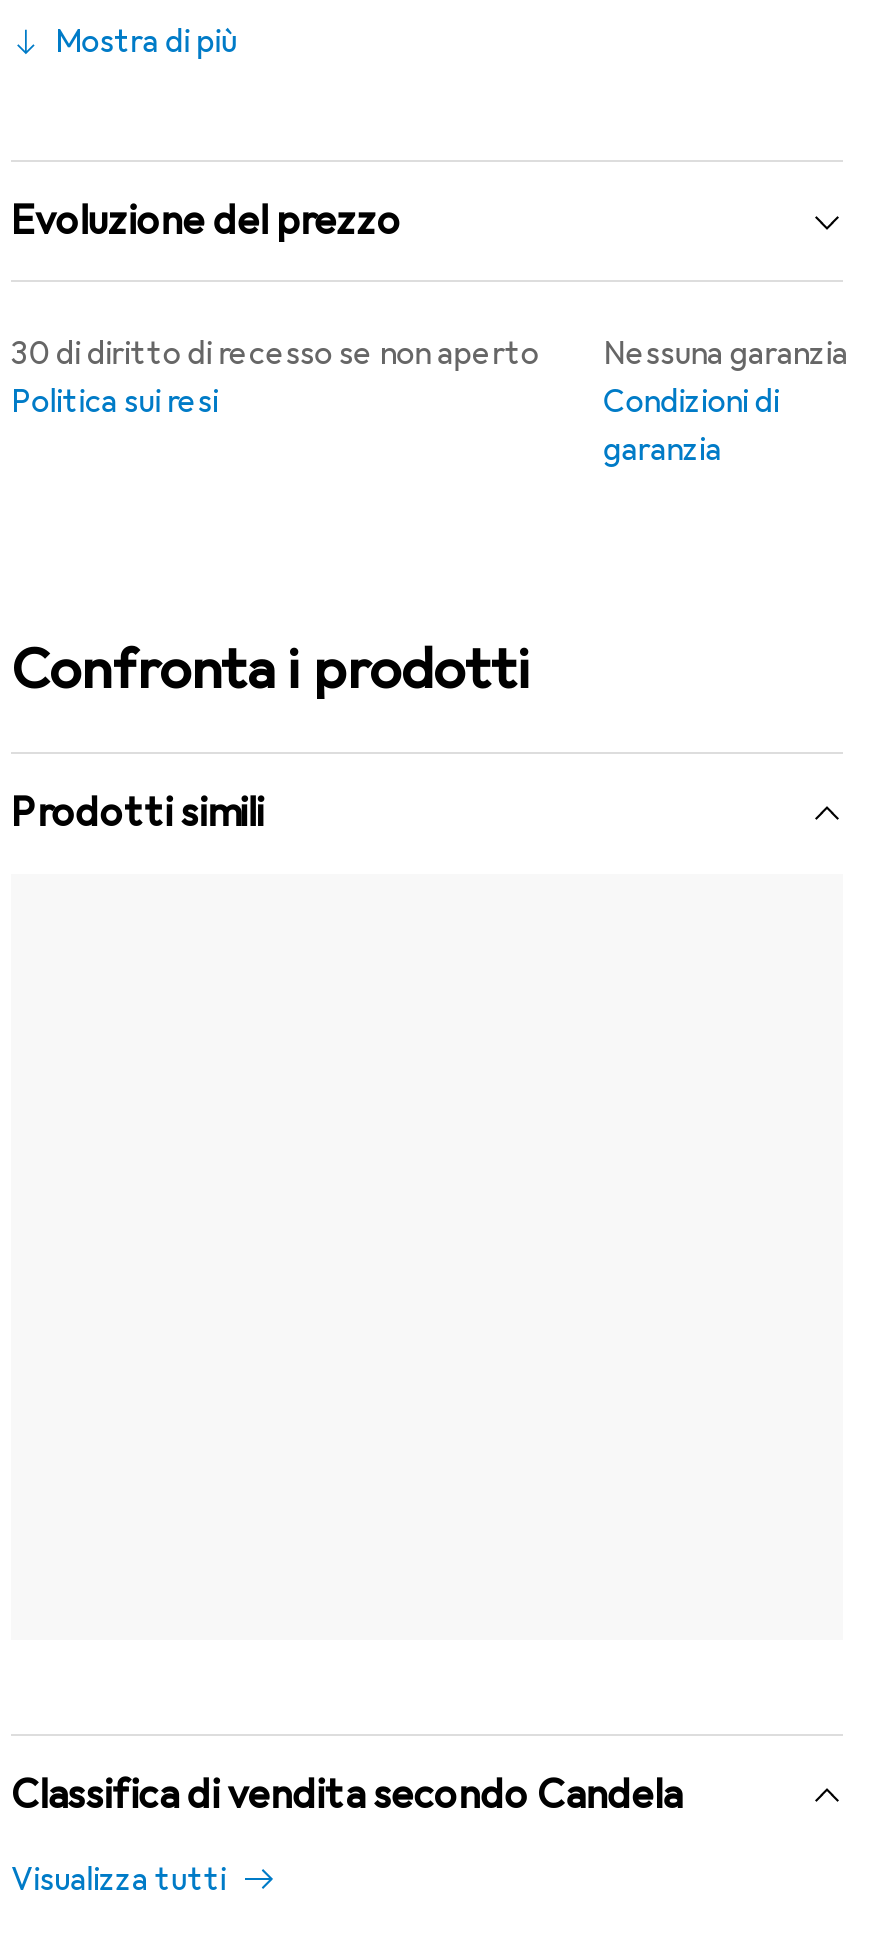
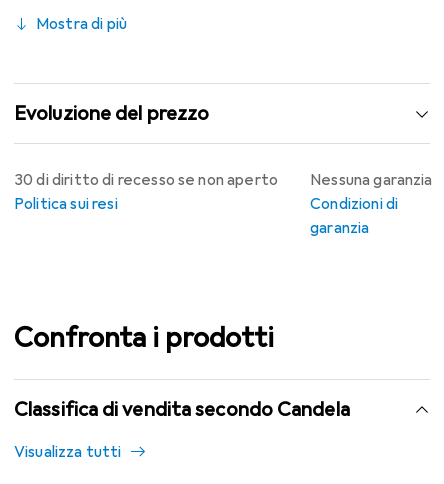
[11,788,264,838] Prodotti simili -> none

